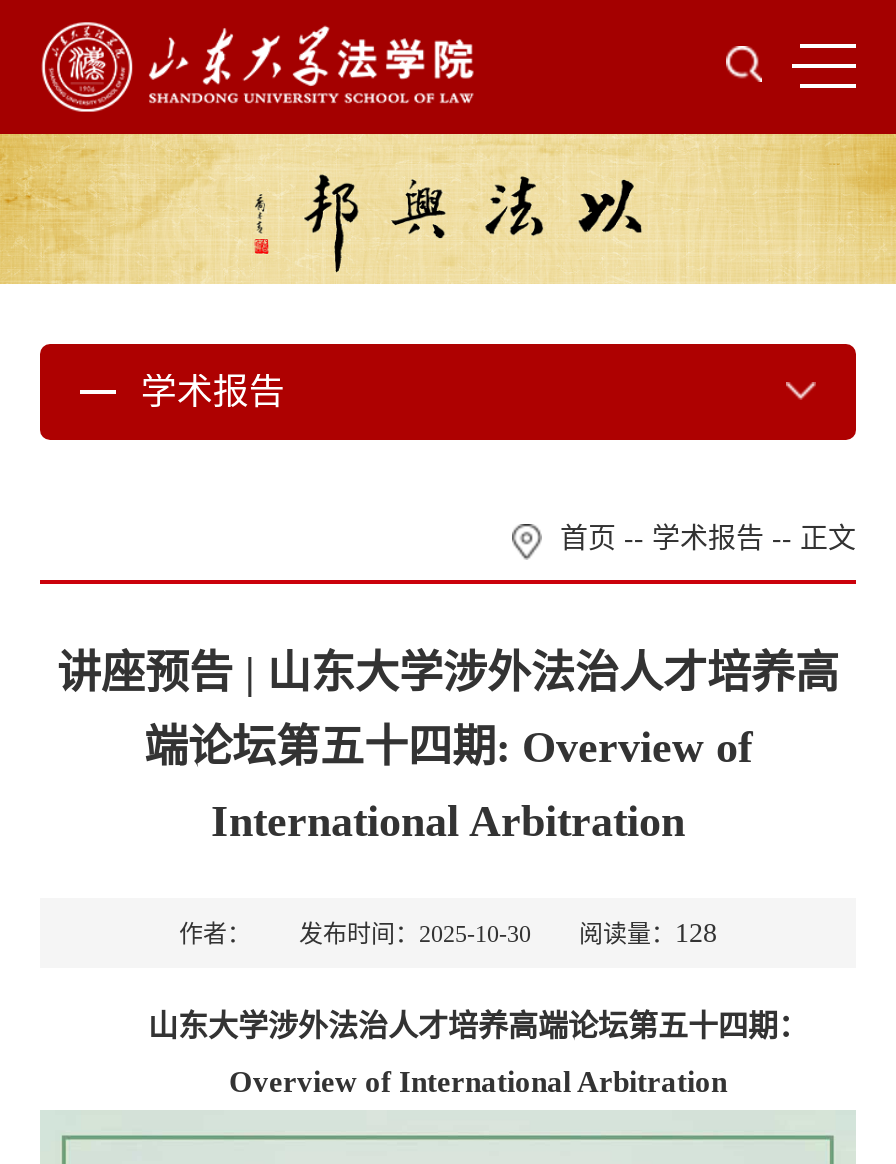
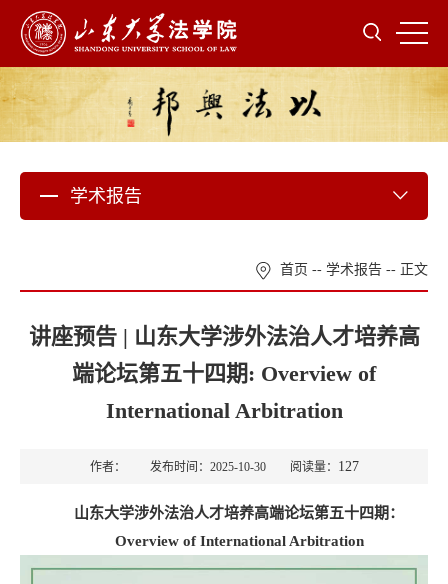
[179,917,717,947] 作者： 发布时间：2025-10-30 阅读量：128 -> [89,459,358,474] 作者： 发布时间：2025-10-30 阅读量：127

